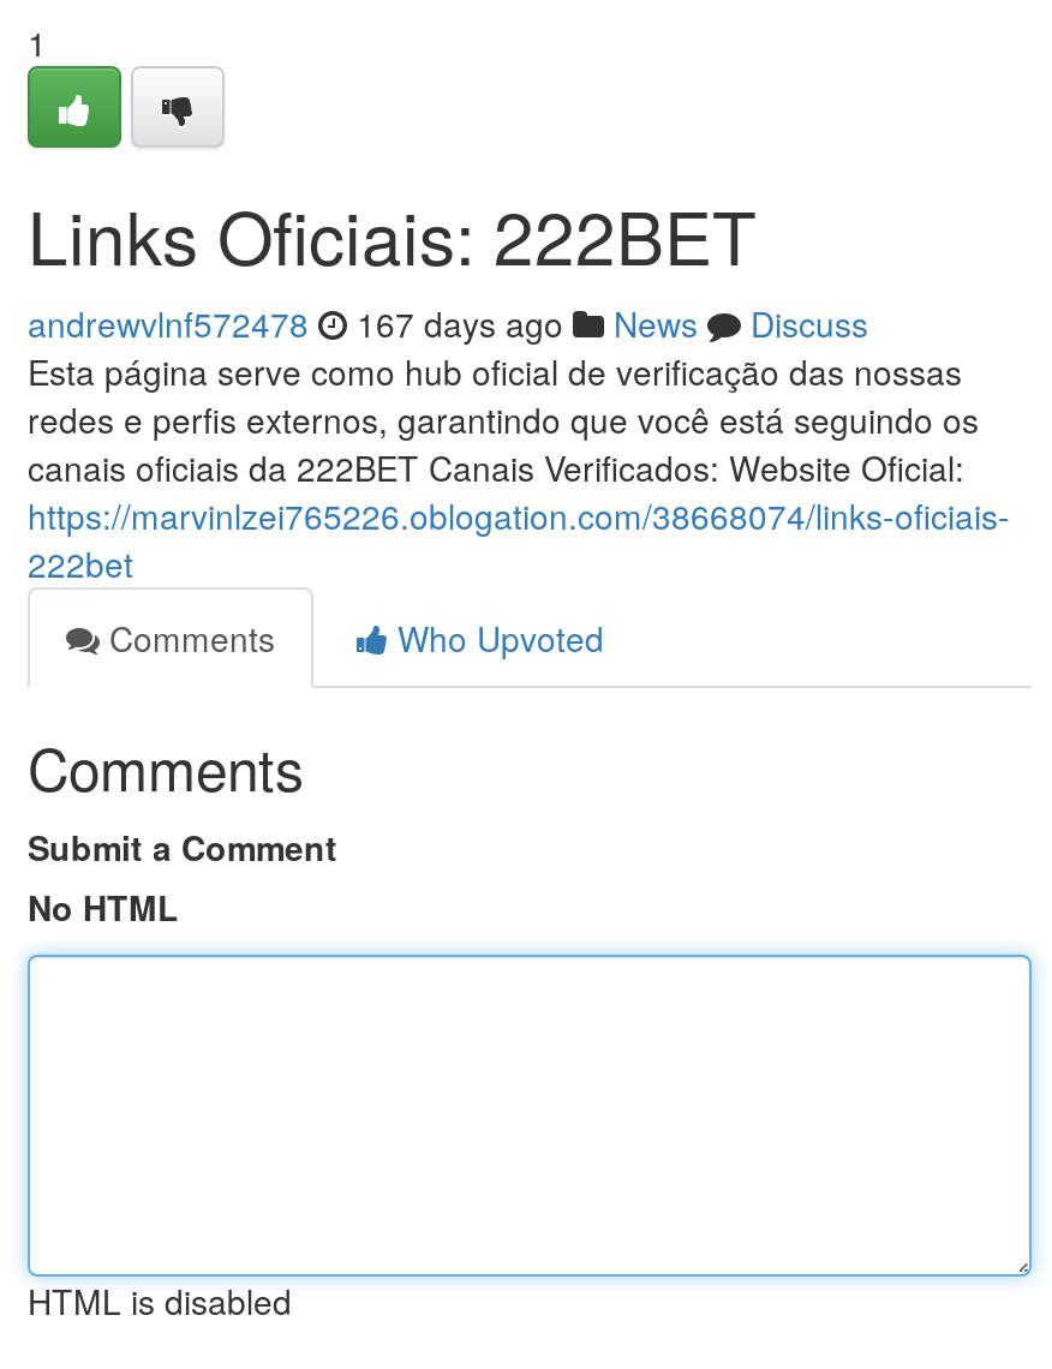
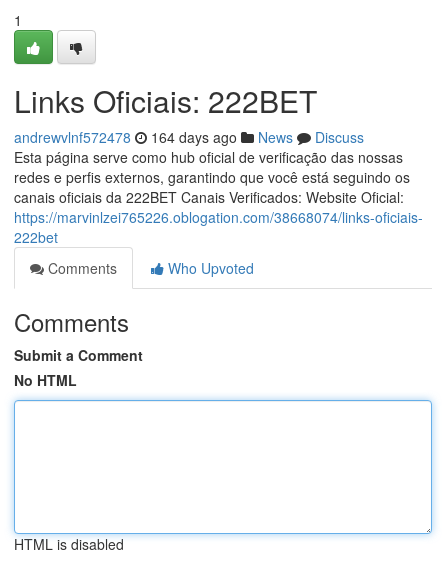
[28,299,868,347] andrewvlnf572478 167 days ago News Discuss -> [14,127,364,147] andrewvlnf572478 164 days ago News Discuss

